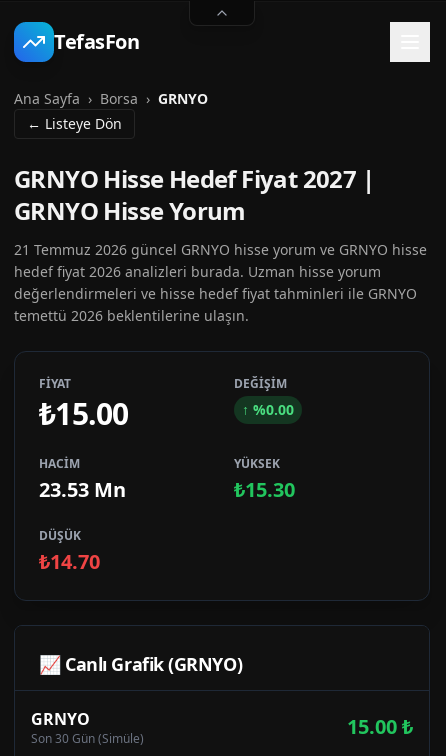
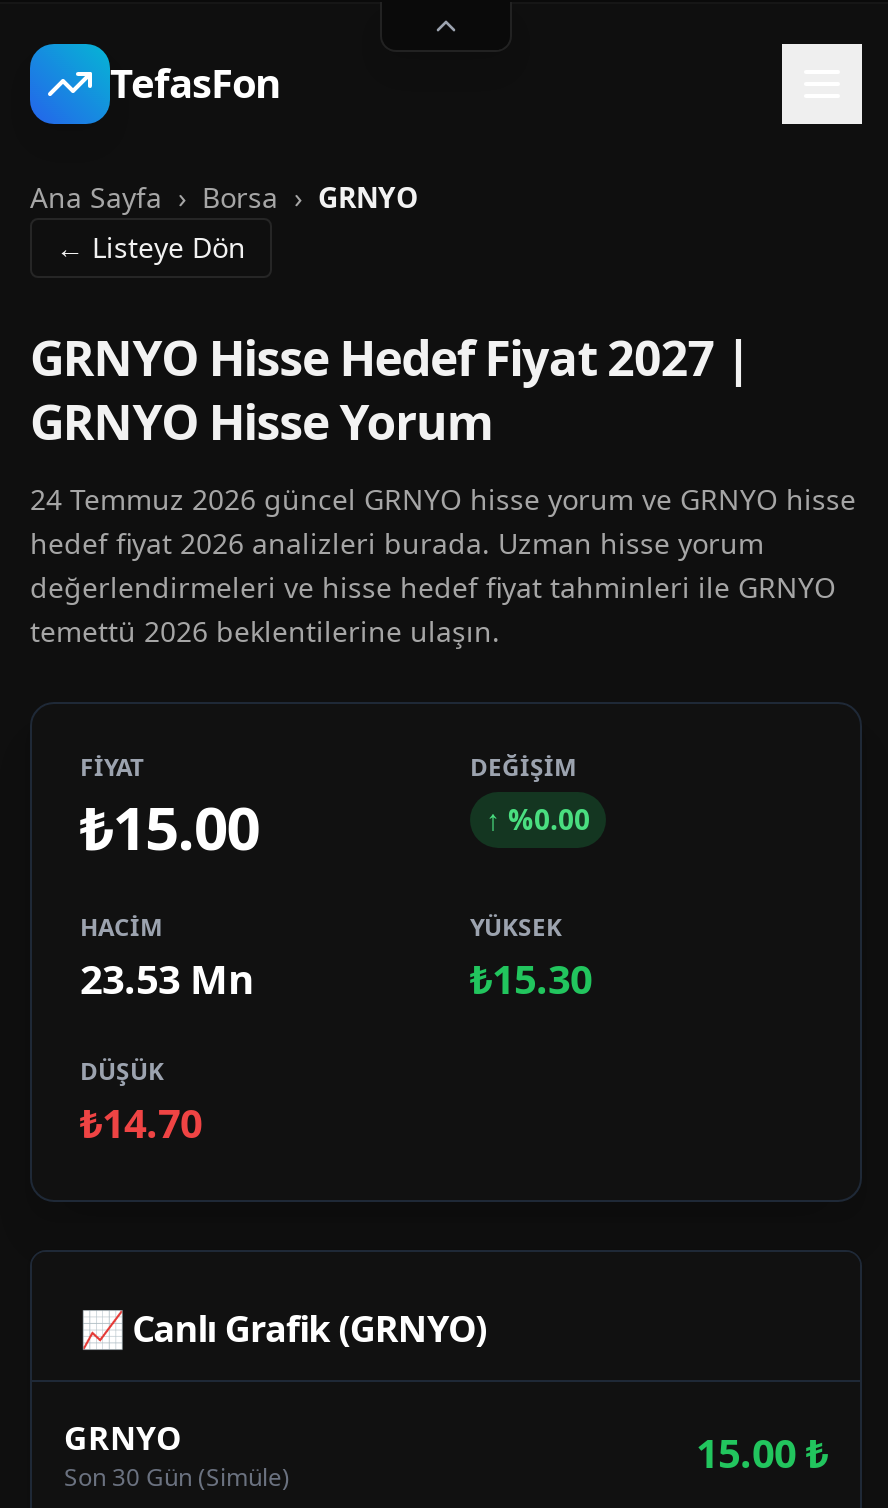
[14,240,427,259] 21 Temmuz 2026 güncel GRNYO hisse yorum ve GRNYO hisse -> [30,480,856,518] 24 Temmuz 2026 güncel GRNYO hisse yorum ve GRNYO hisse

